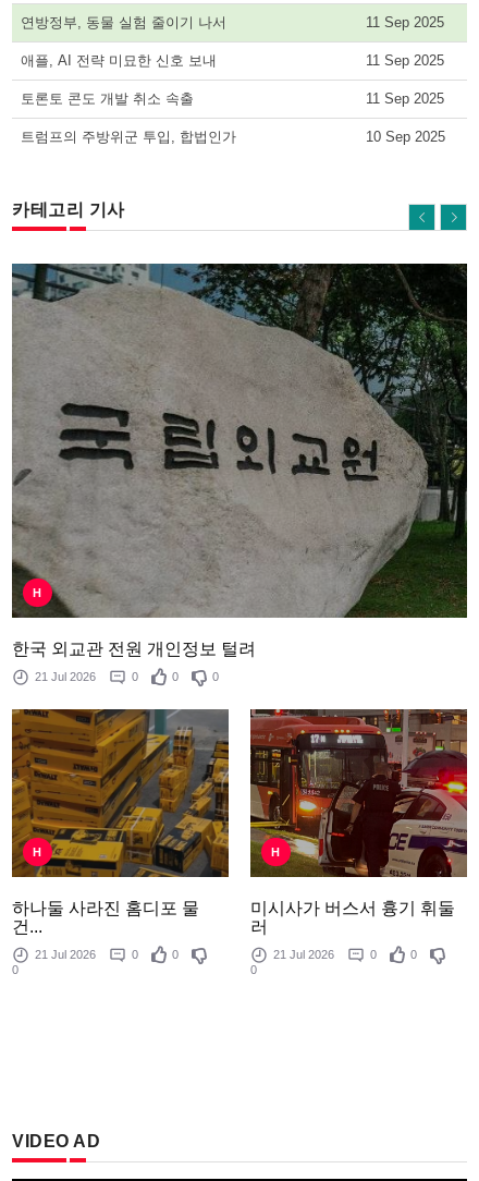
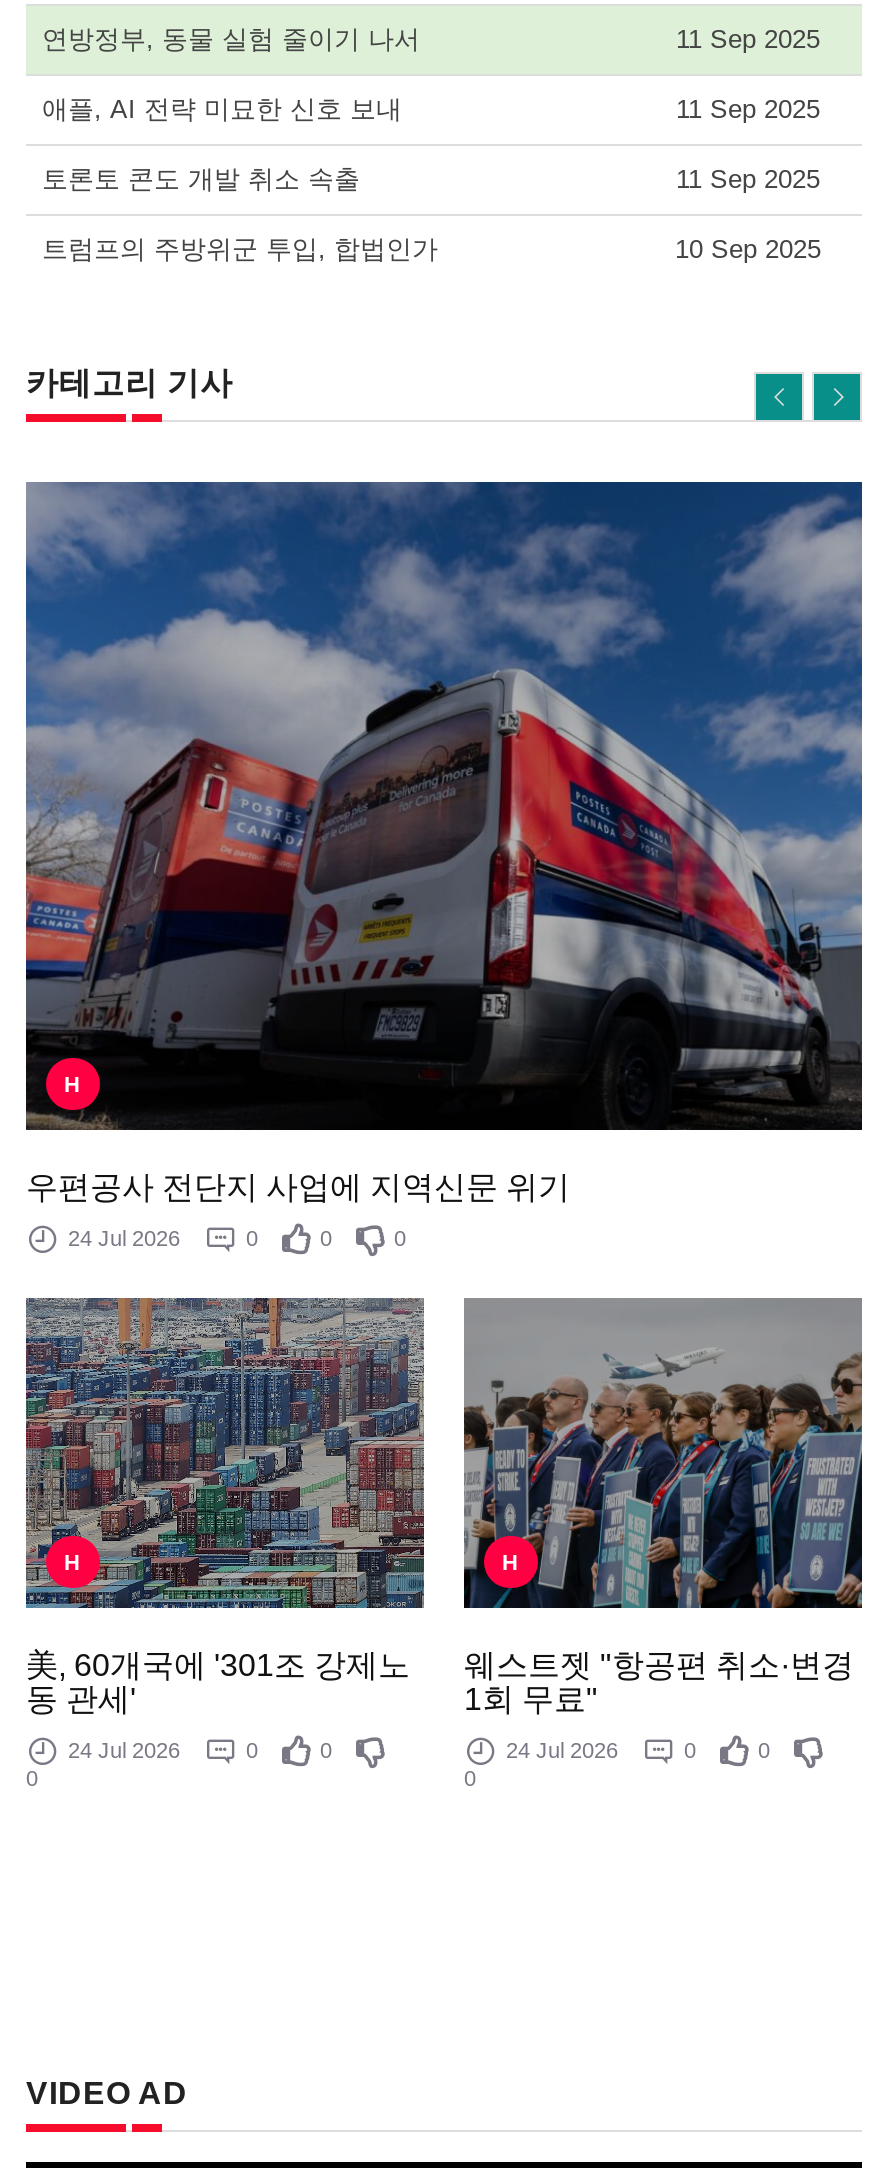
[11,263,468,658] [image] | 한국 외교관 전원 개인정보 털려 -> [24,480,864,1205] [image] | 우편공사 전단지 사업에 지역신문 위기
[32,669,219,683] 21 Jul 2026 0 0 0 -> [62,1227,406,1251] 24 Jul 2026 0 0 0
[11,708,230,936] [image] | 하나둘 사라진 홈디포 물 | 건... -> [24,1296,426,1715] [image] | 美, 60개국에 '301조 강제노 | 동 관세'
[249,708,468,936] [image] | 미시사가 버스서 흉기 휘둘 | 러 -> [462,1298,864,1715] [image] | 웨스트젯 "항공편 취소·변경 | 1회 무료"
[32,948,192,961] 21 Jul 2026 0 0 -> [62,1737,356,1761] 24 Jul 2026 0 0
[270,948,430,961] 21 Jul 2026 0 0 -> [500,1737,794,1761] 24 Jul 2026 0 0

